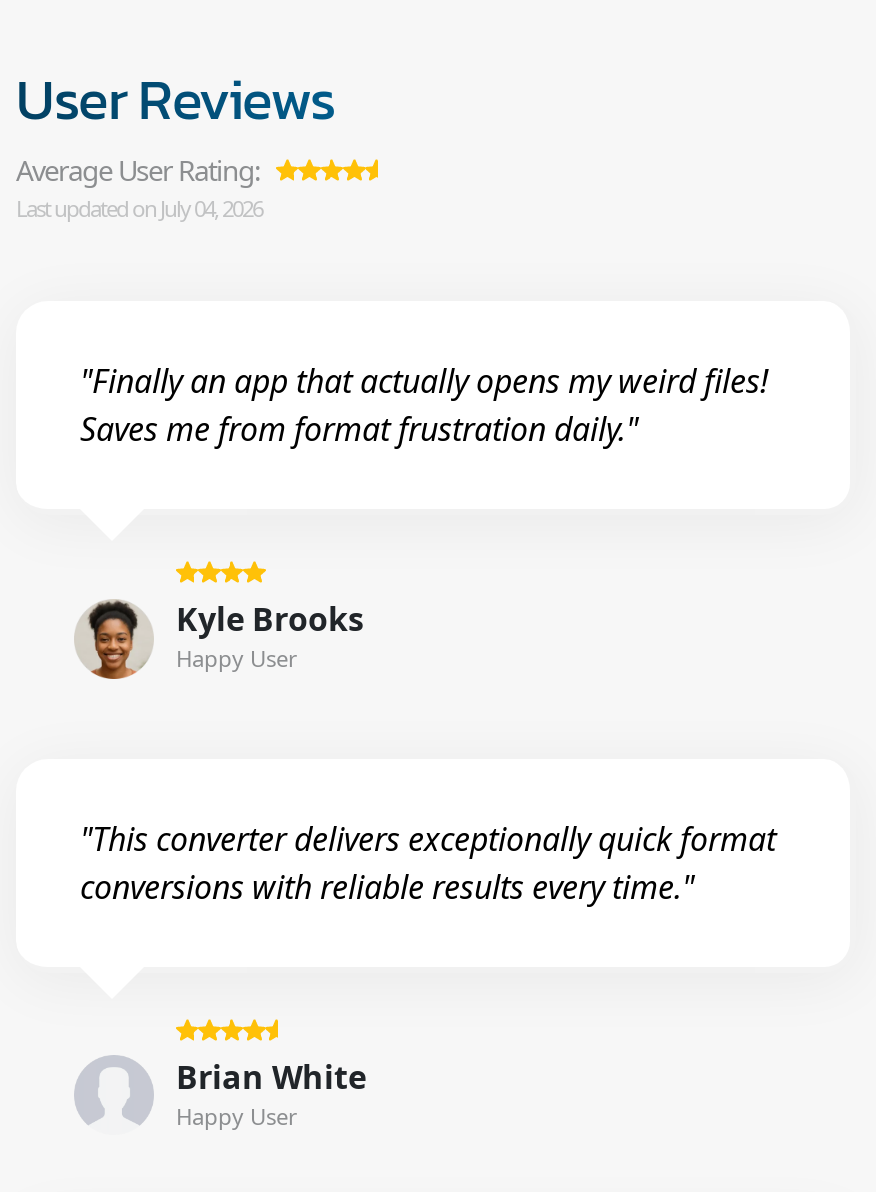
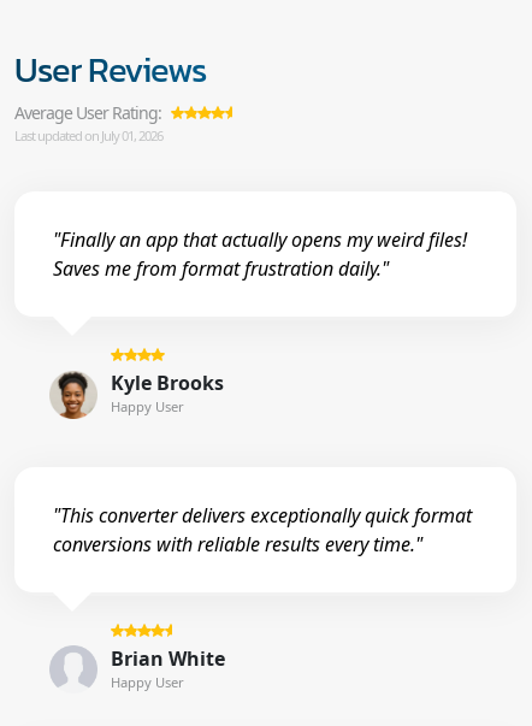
[16,193,262,223] Last updated on July 04, 2026 -> [14,126,162,144] Last updated on July 01, 2026

